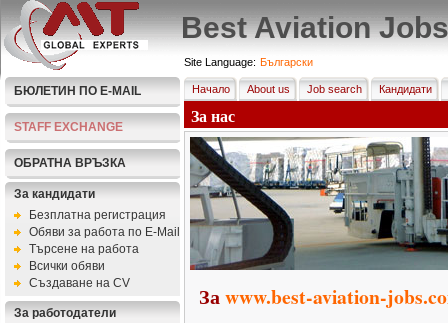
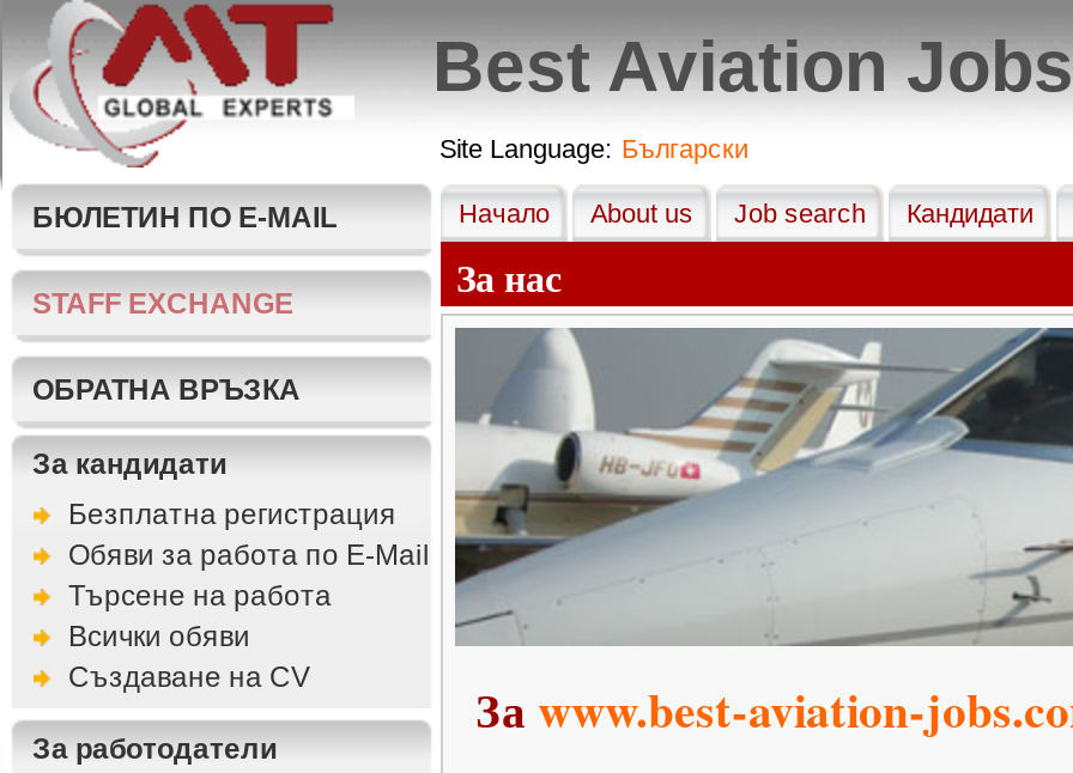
[189,137,445,270] [image] -> [455,325,1066,646] [image]

